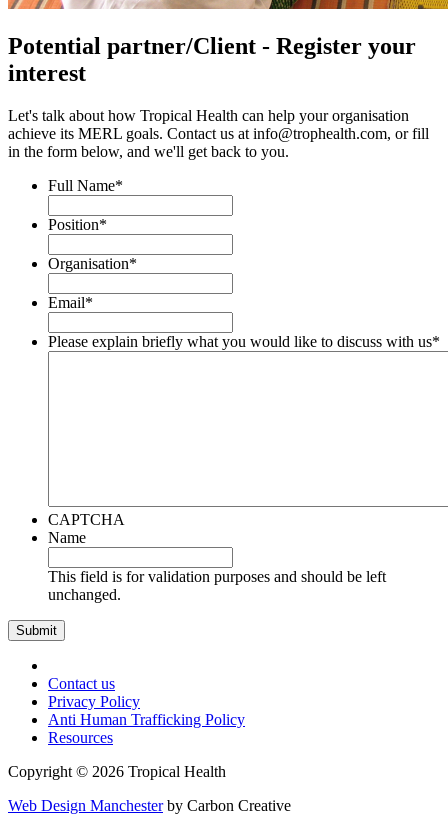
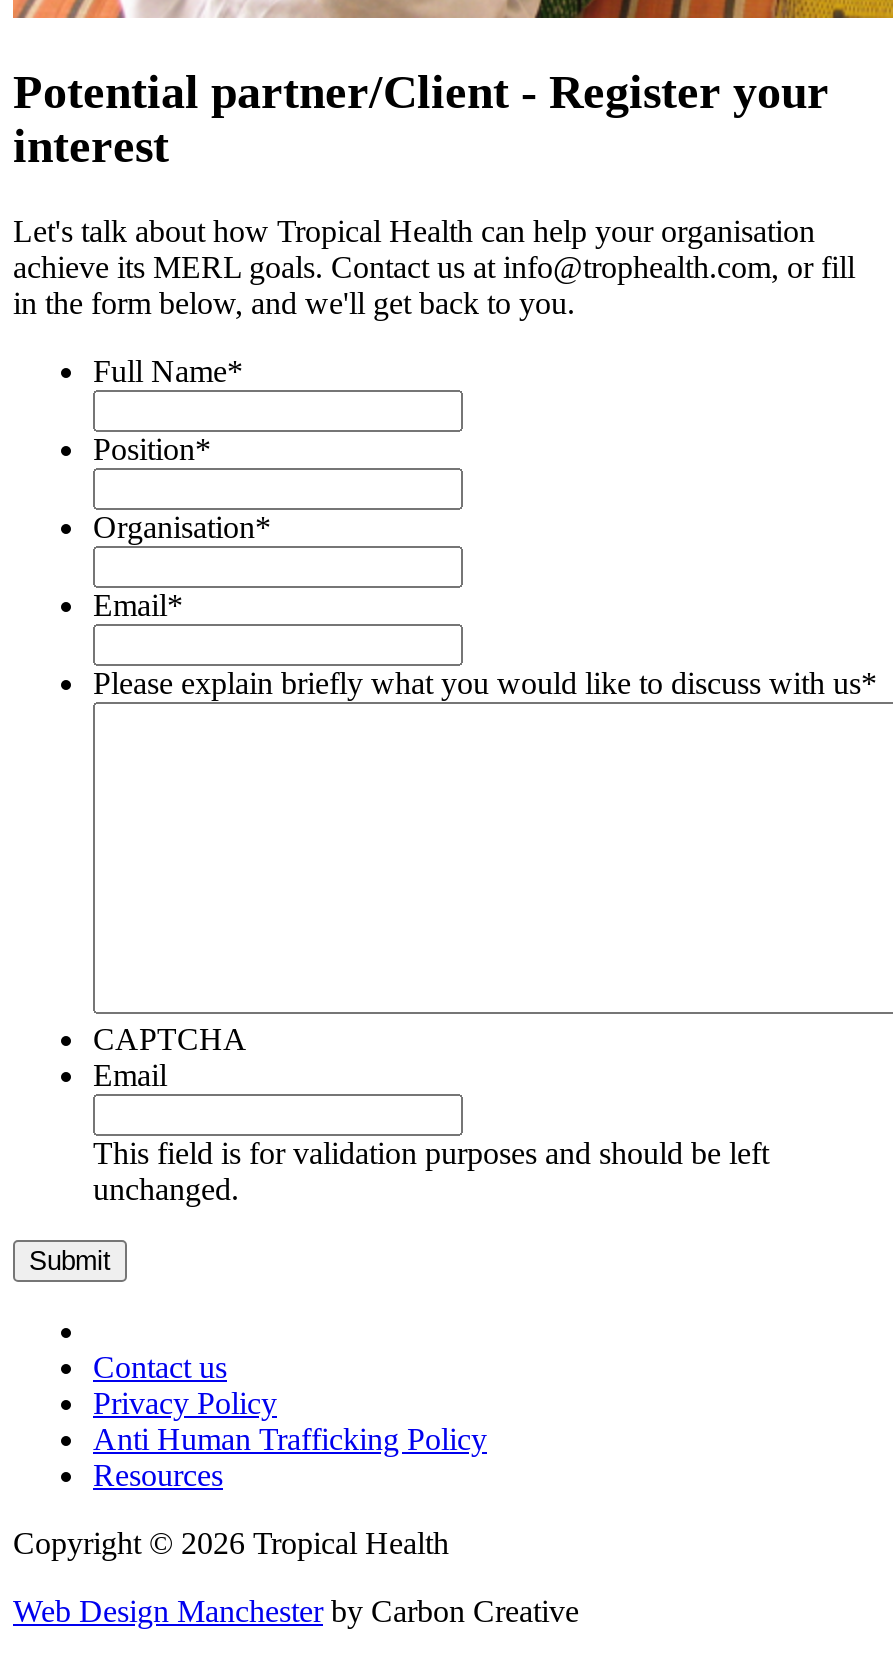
[48,529,86,546] Name -> [93,1057,167,1091] Email

